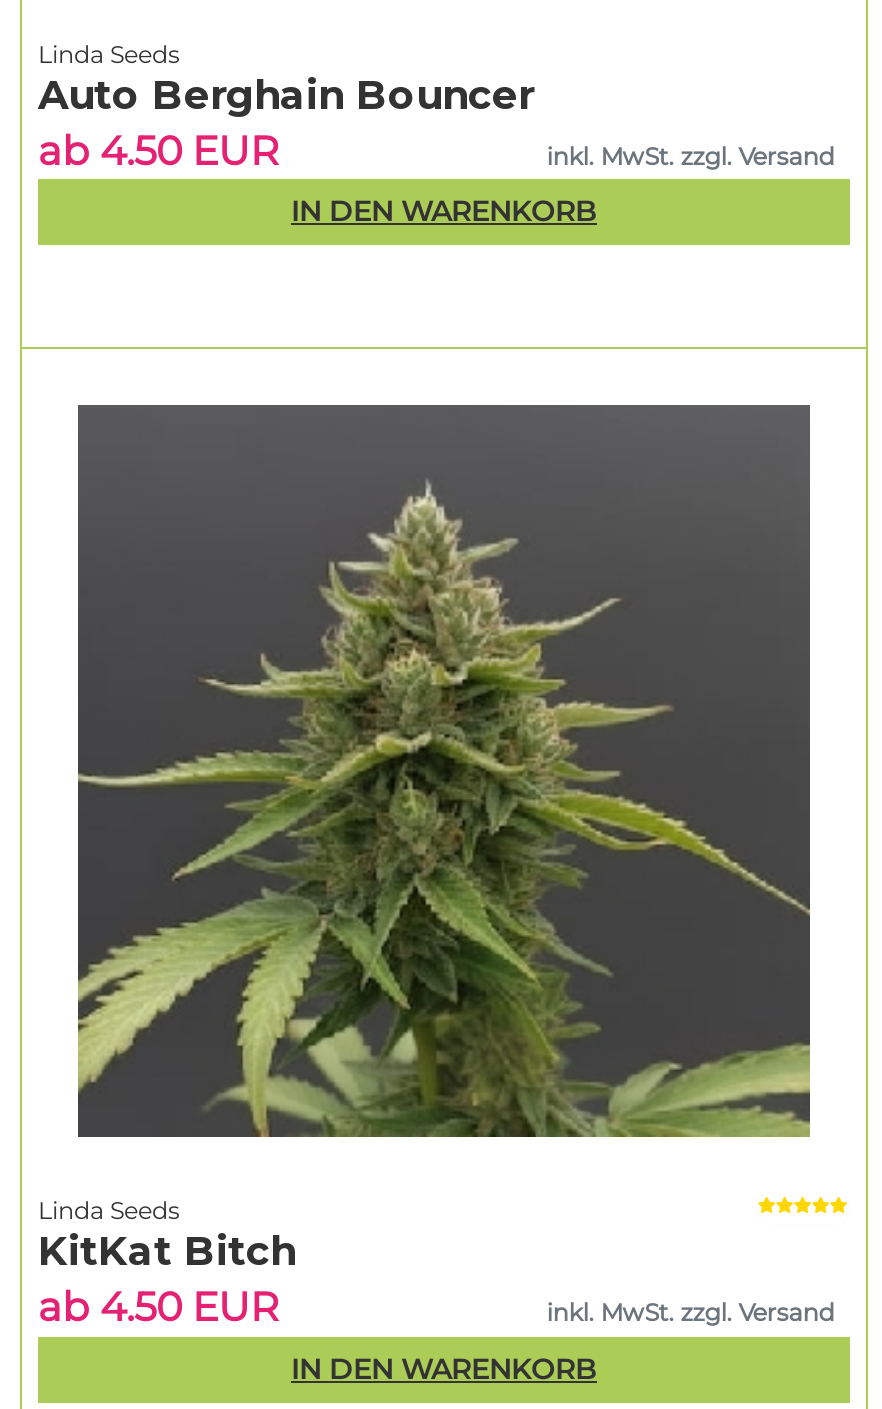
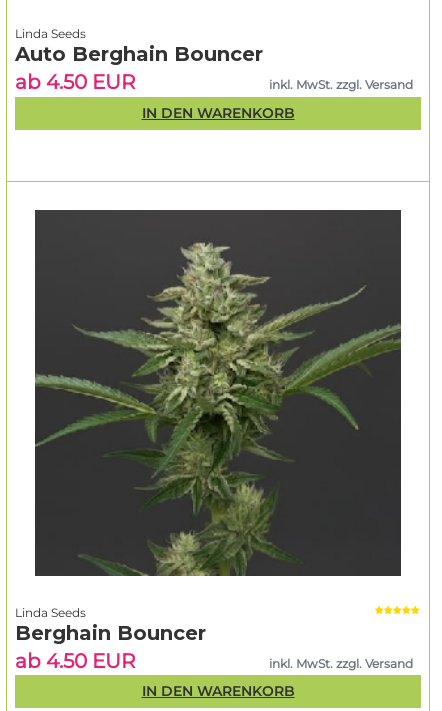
[76,413,812,1139] [image] -> [34,212,402,577] [image]
[38,1228,296,1276] KitKat Bitch -> [15,621,206,645] Berghain Bouncer

